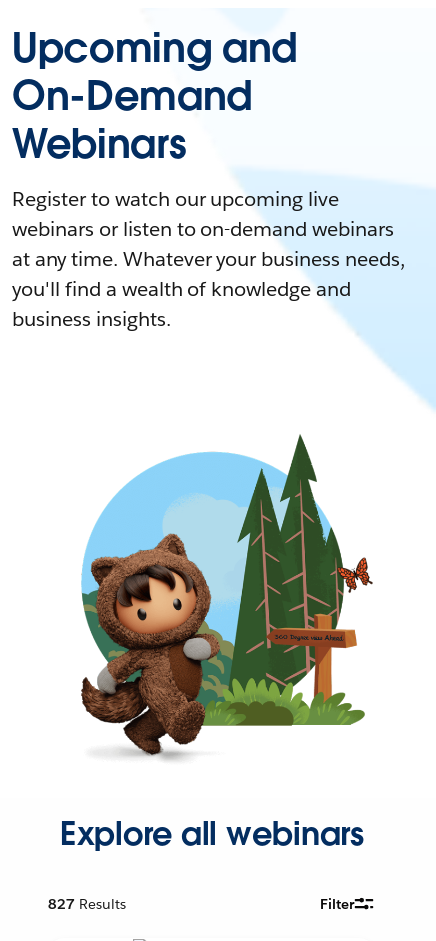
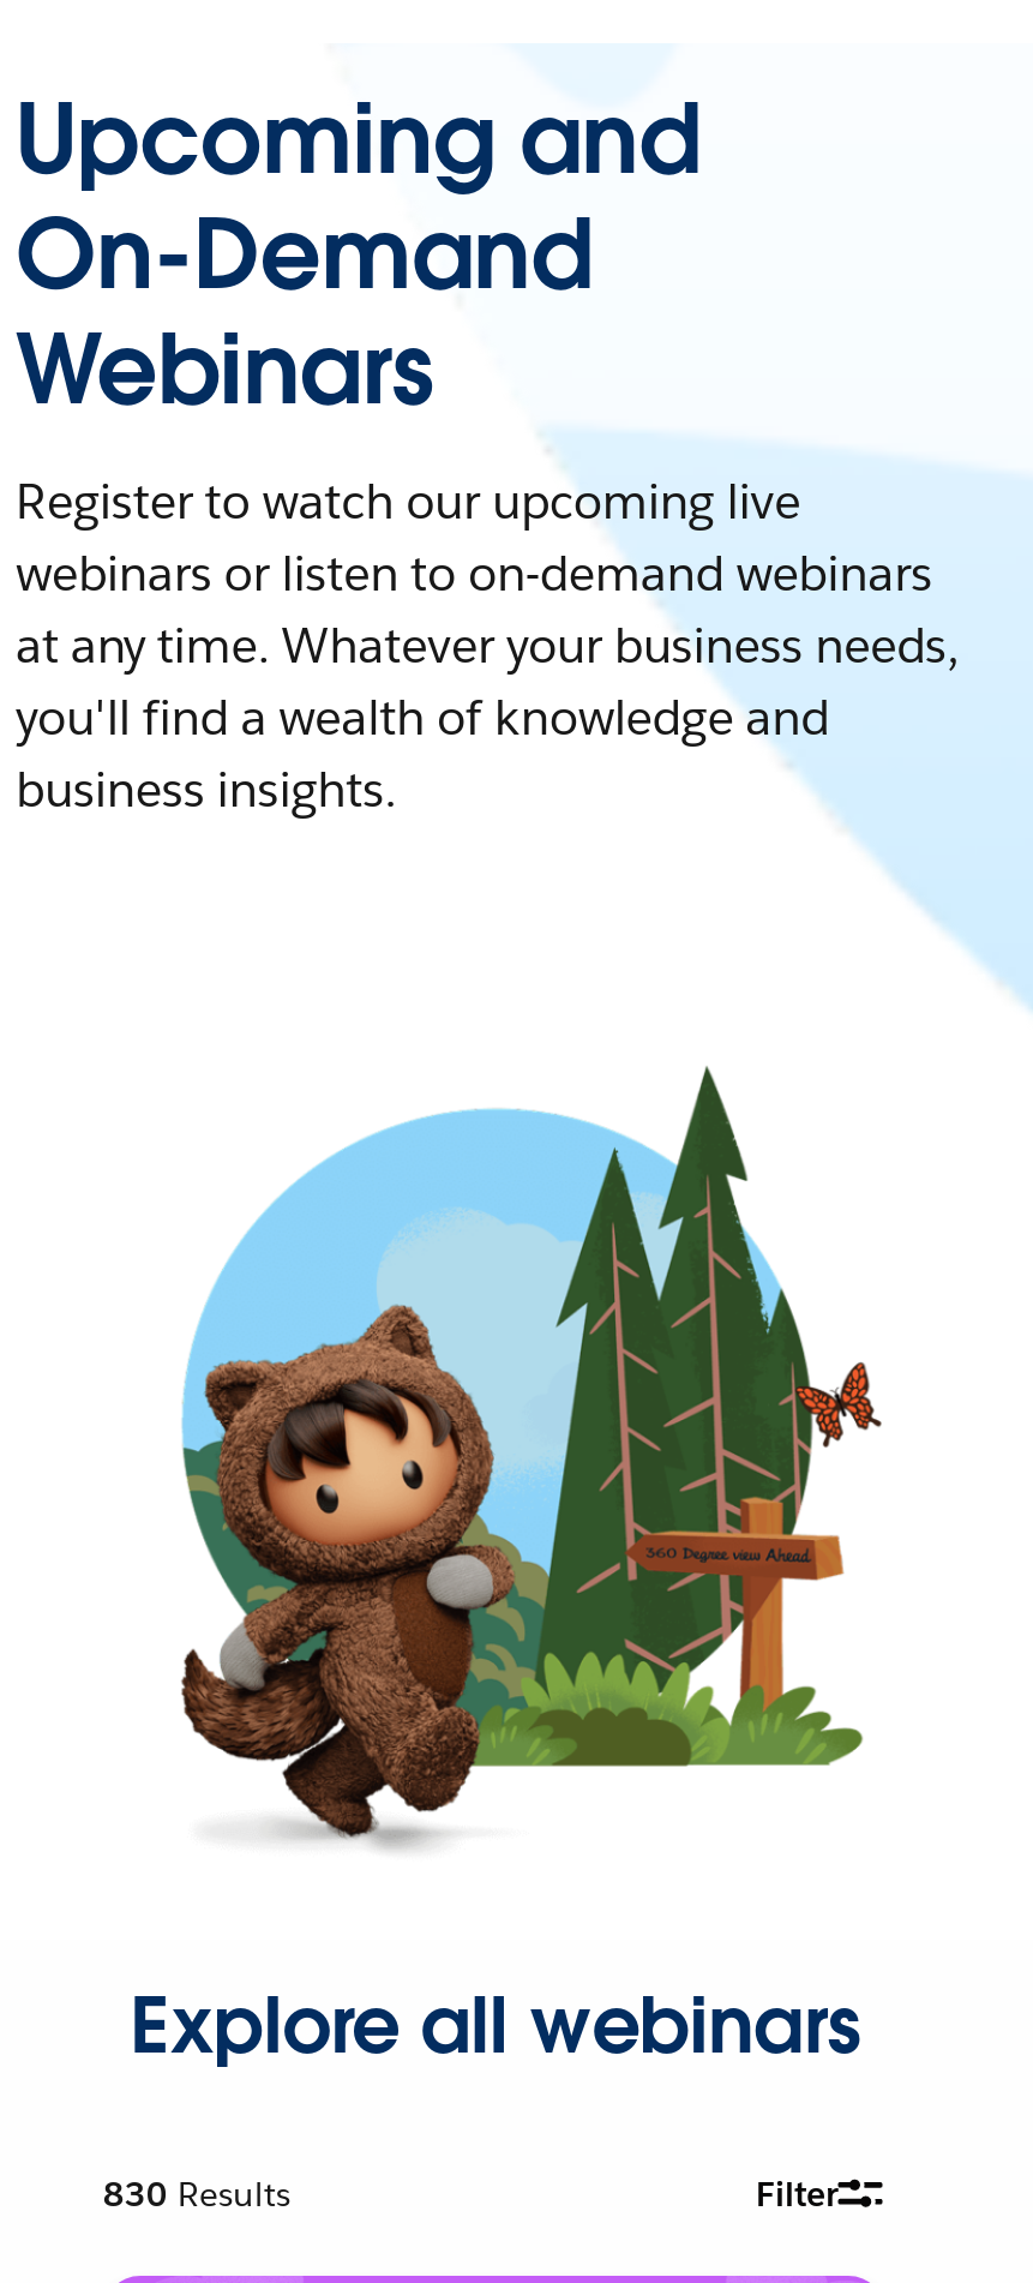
[48,895,126,913] 827 Results -> [103,2172,290,2216] 830 Results

